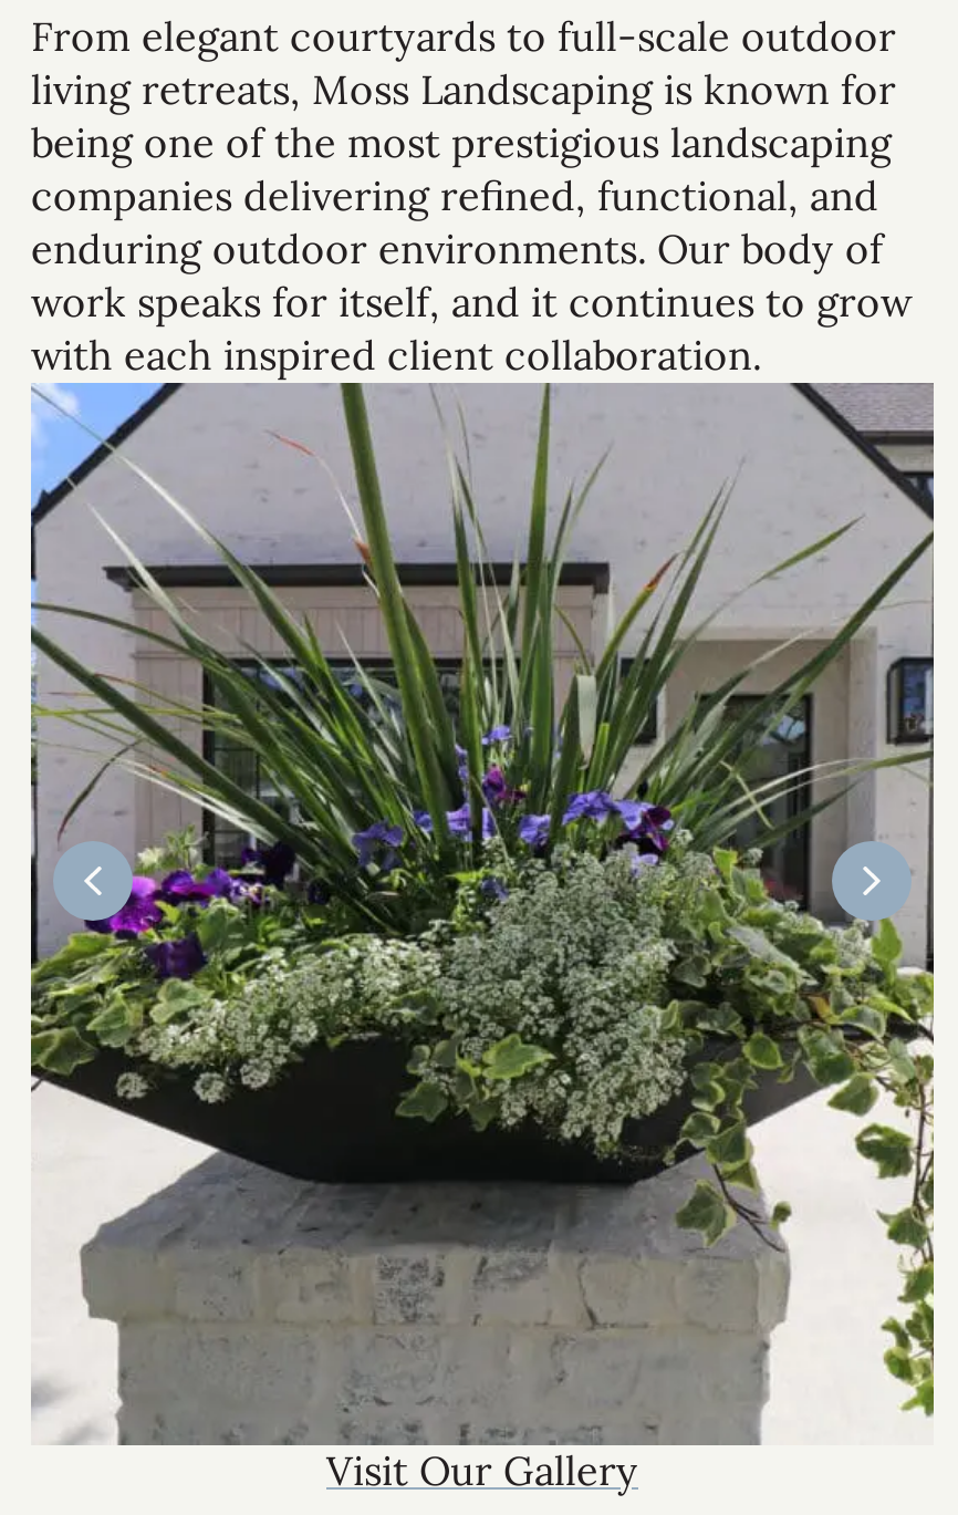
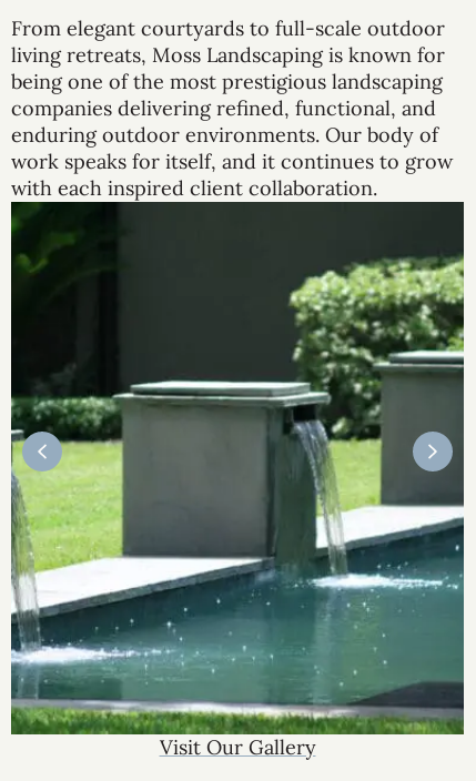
[29,383,936,1445] [image] -> [10,202,465,736] [image]

